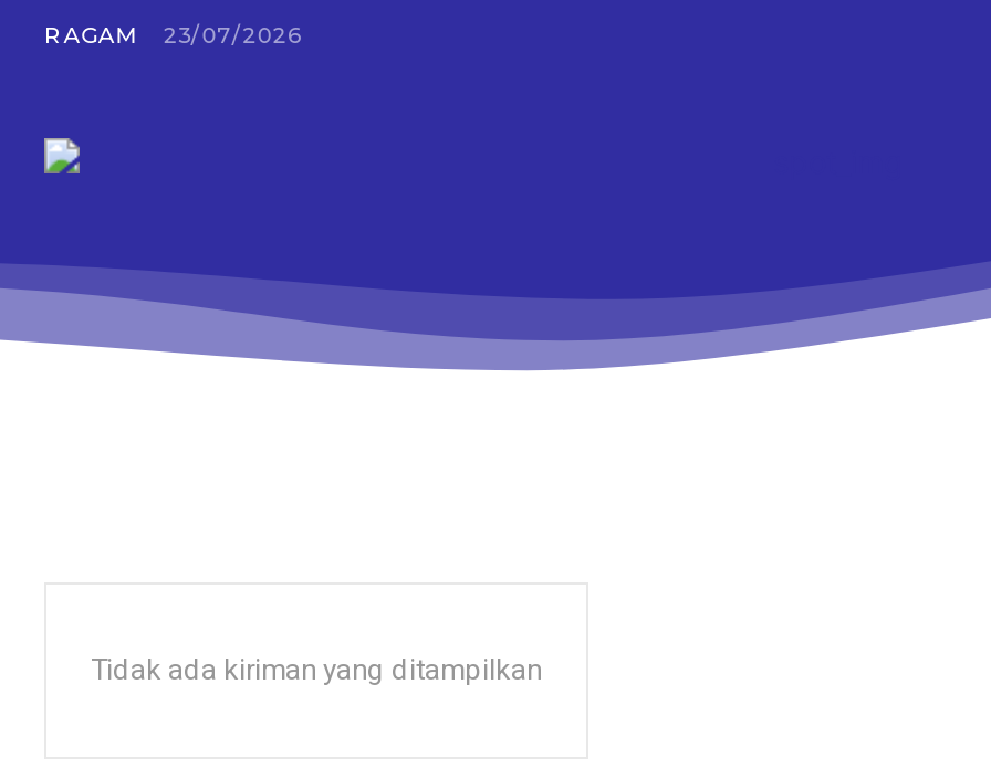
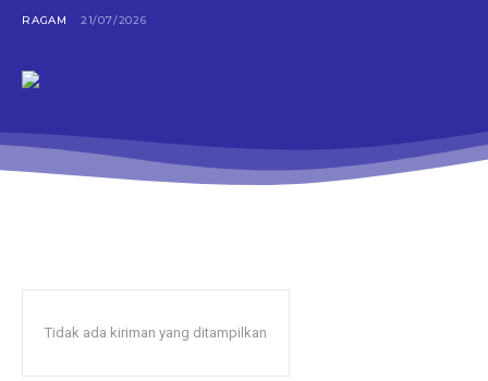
[44,20,300,49] RAGAM 23/07/2026 -> [22,13,147,27] RAGAM 21/07/2026

